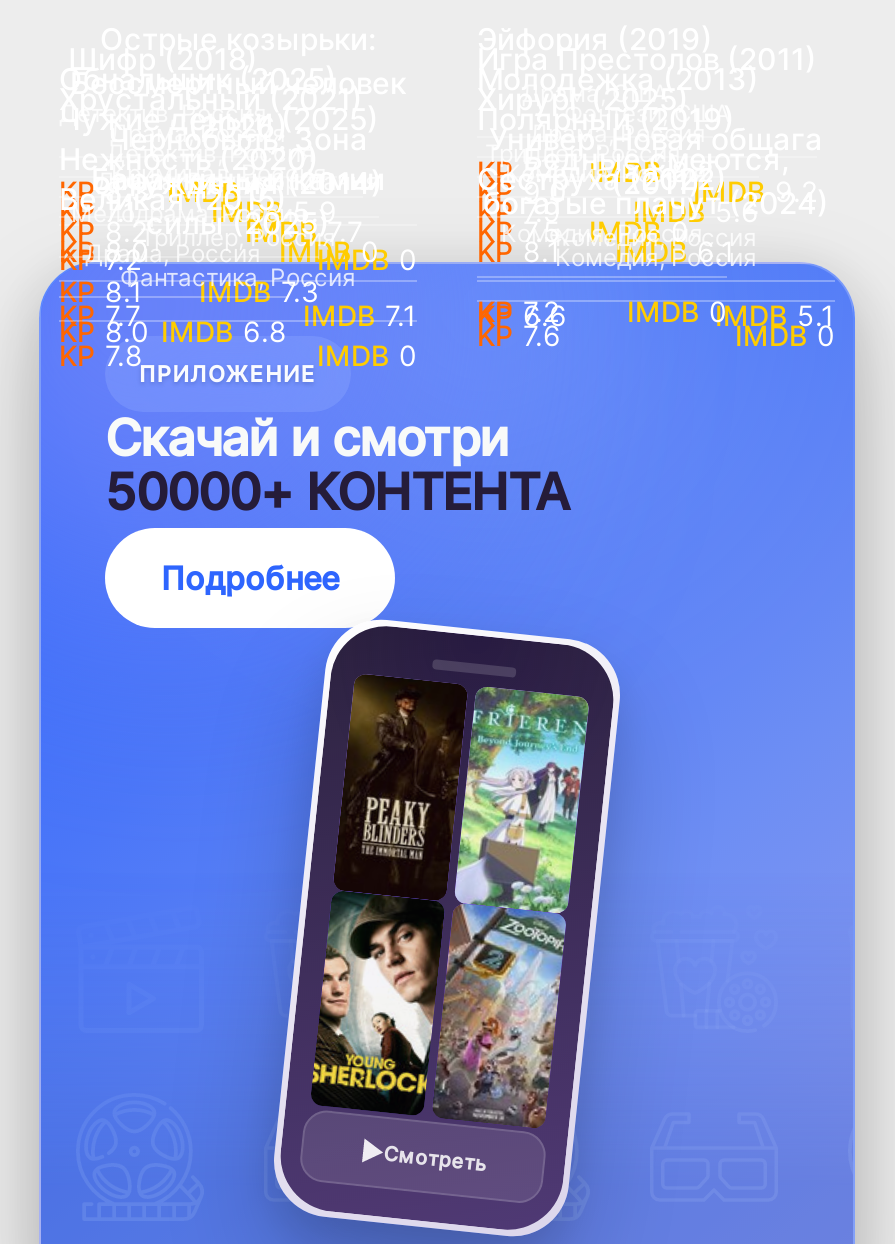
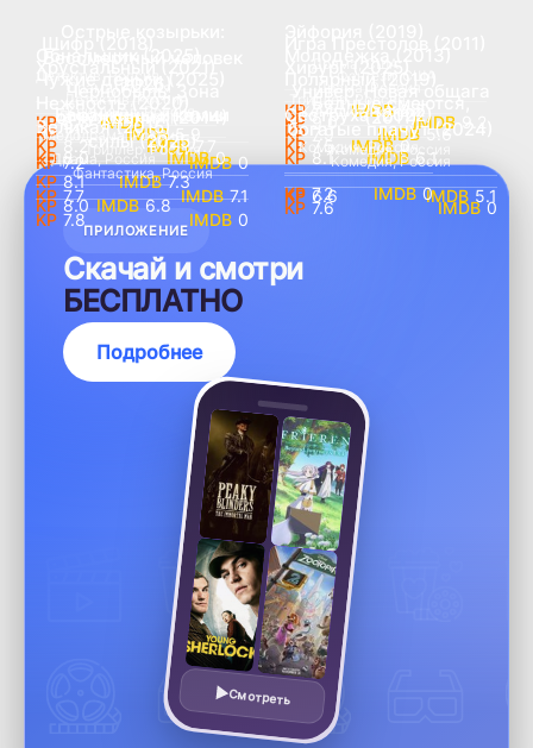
[105,462,570,522] 50000+ КОНТЕНТА -> [63,283,242,319] БЕСПЛАТНО

